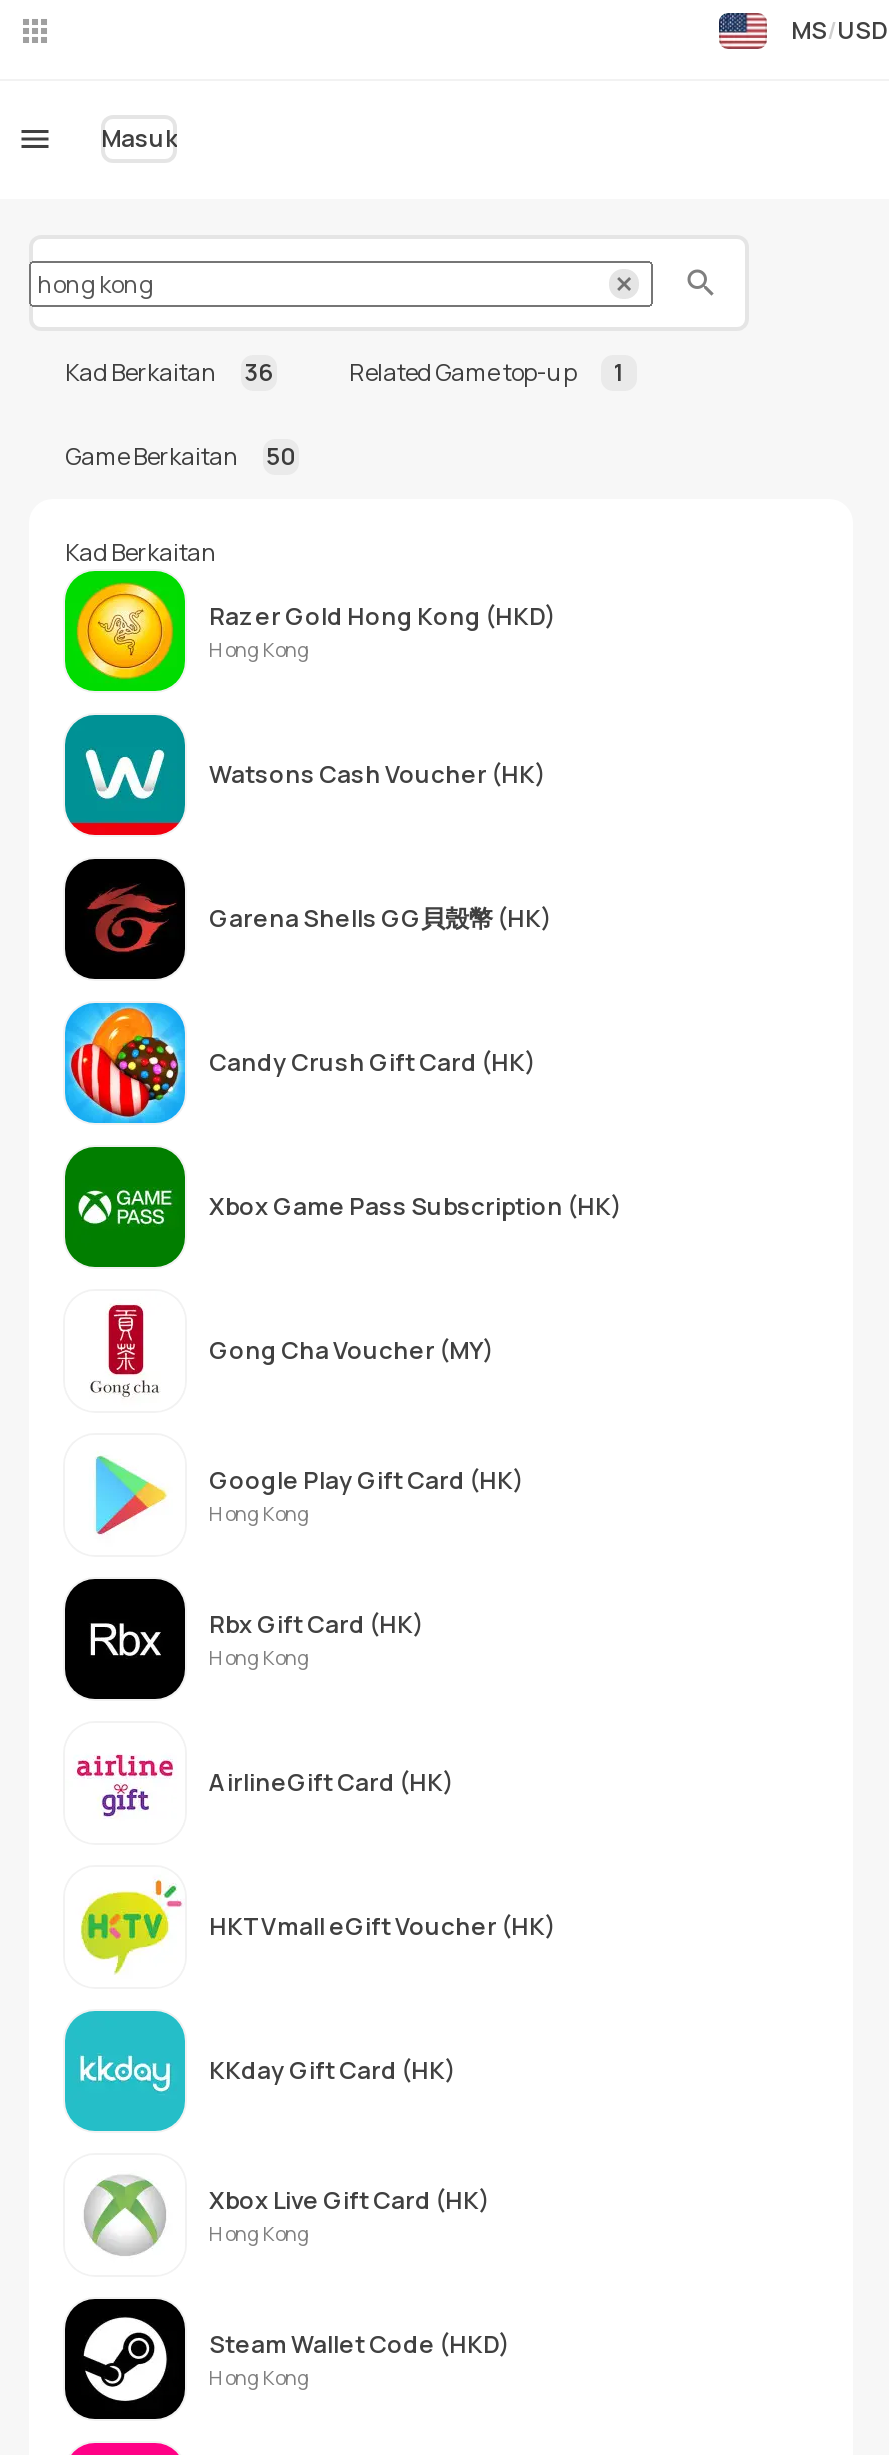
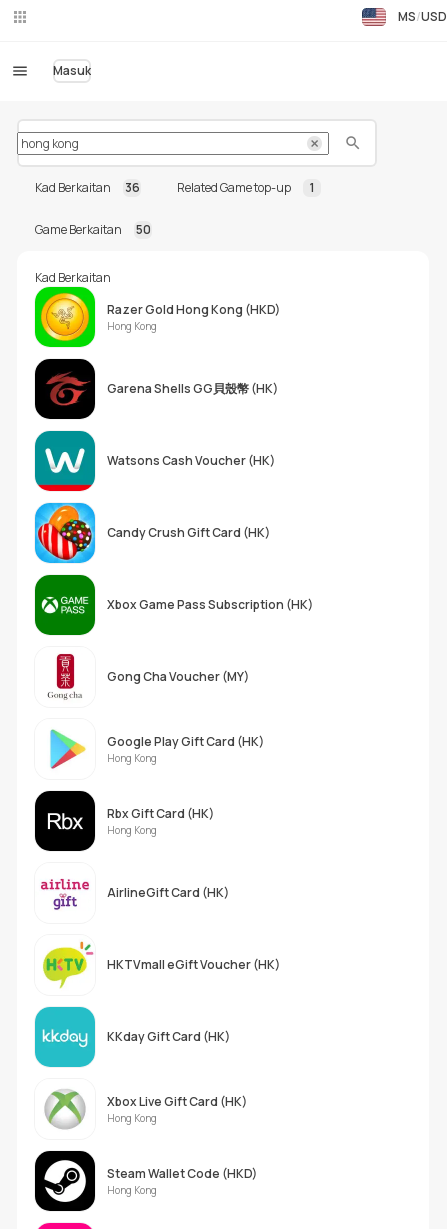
moved [63,713,545,837] -> [35,431,275,492]: [image] | Watsons Cash Voucher (HK)
moved [87,883,551,957] -> [46,371,278,408]: [image] | Garena Shells GG貝殼幣 (HK)

